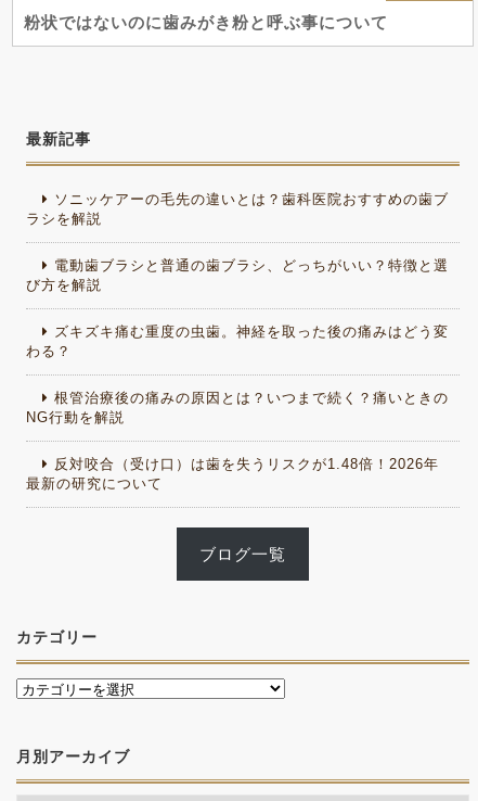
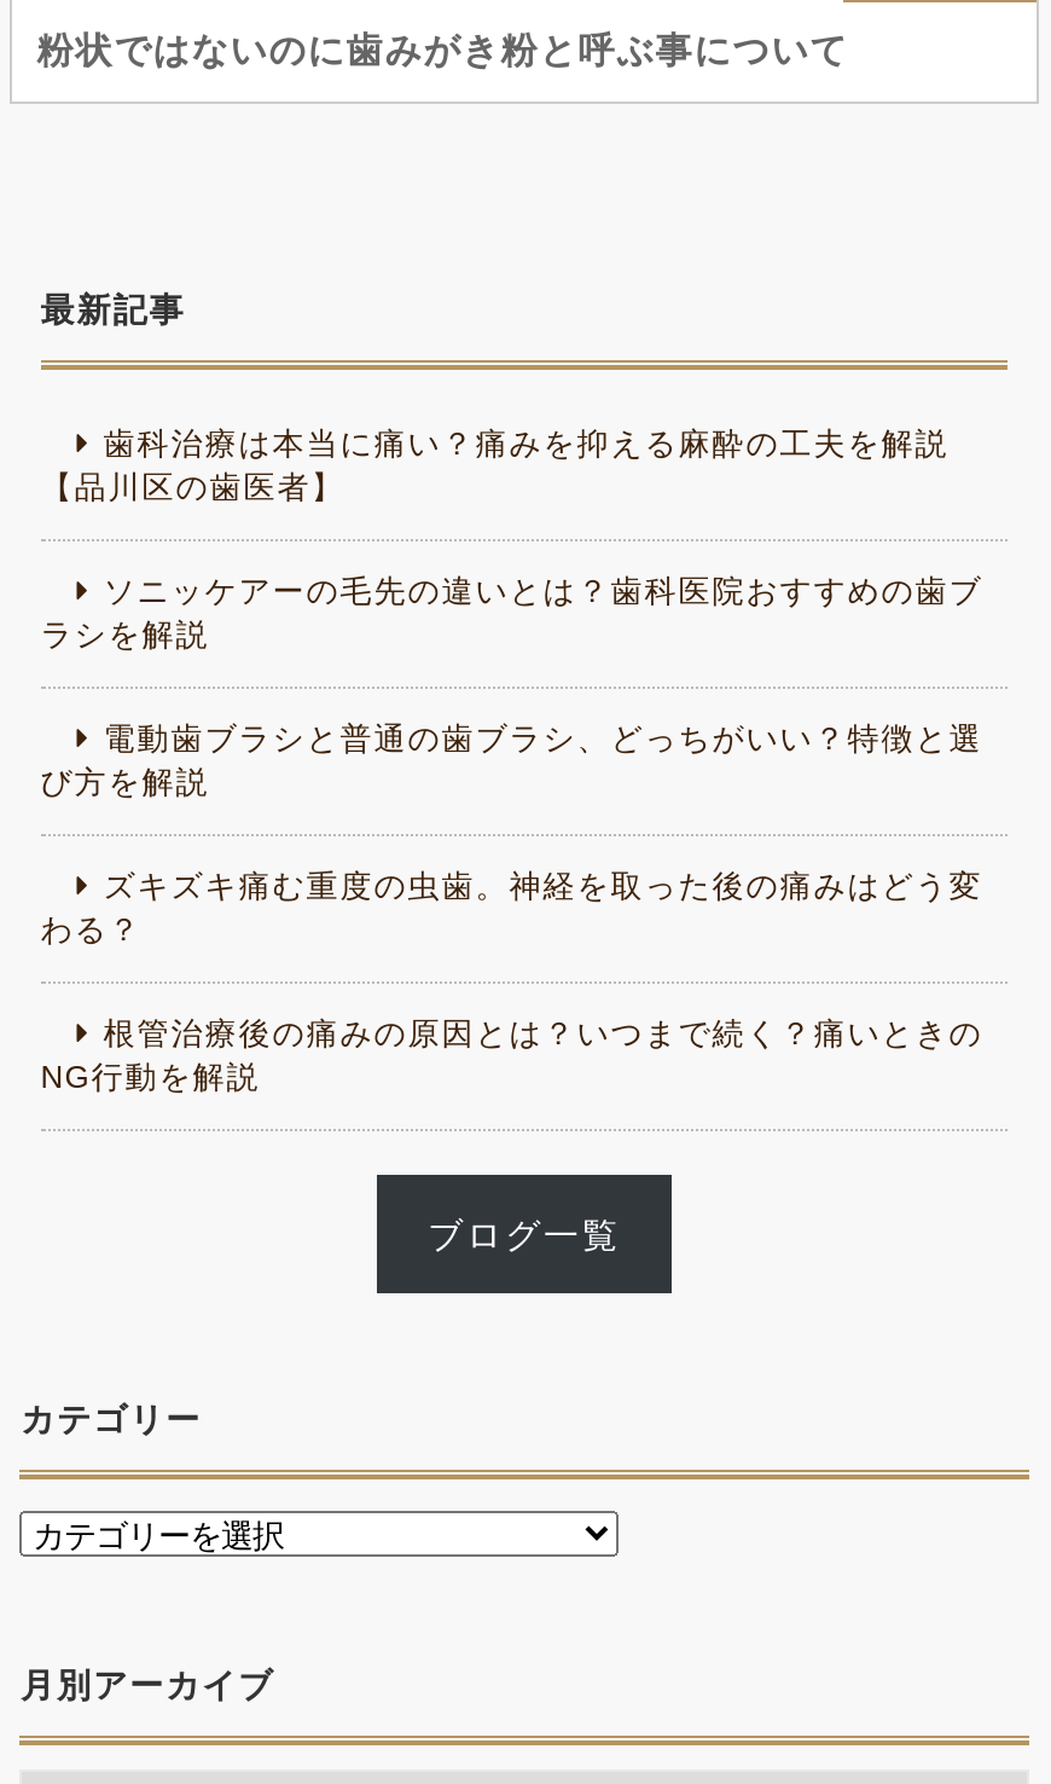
none -> [41,424,949,504] 歯科治療は本当に痛い？痛みを抑える麻酔の工夫を解説 | 【品川区の歯医者】
moved [26,191,449,425] -> [41,572,983,1094]: ソニッケアーの毛先の違いとは？歯科医院おすすめの歯ブ | ラシを解説 | 電動歯ブラシと普通の歯ブラシ、どっちがいい？特徴と選 | び方を解説 | ズキズキ痛む重度の虫歯。神経を取った後の痛みはどう変 | わる？ | 根管治療後の痛みの原因とは？いつまで続く？痛いときの | NG行動を解説
[26,455,439,491] 反対咬合（受け口）は歯を失うリスクが1.48倍！2026年 | 最新の研究について -> none

